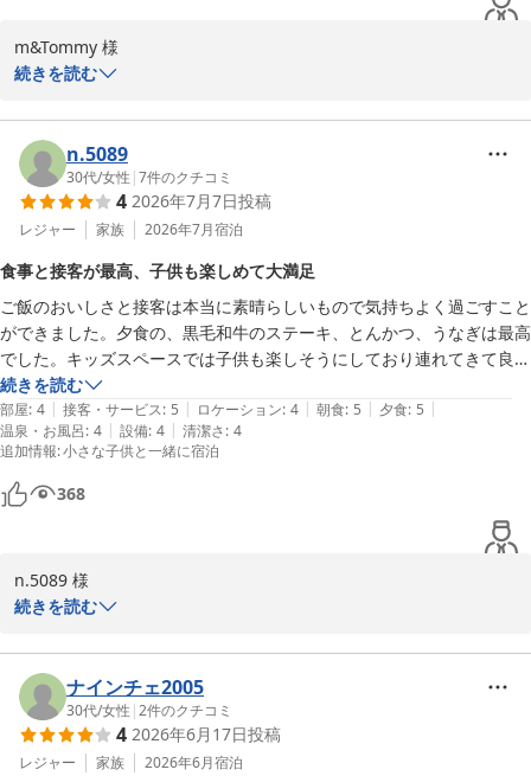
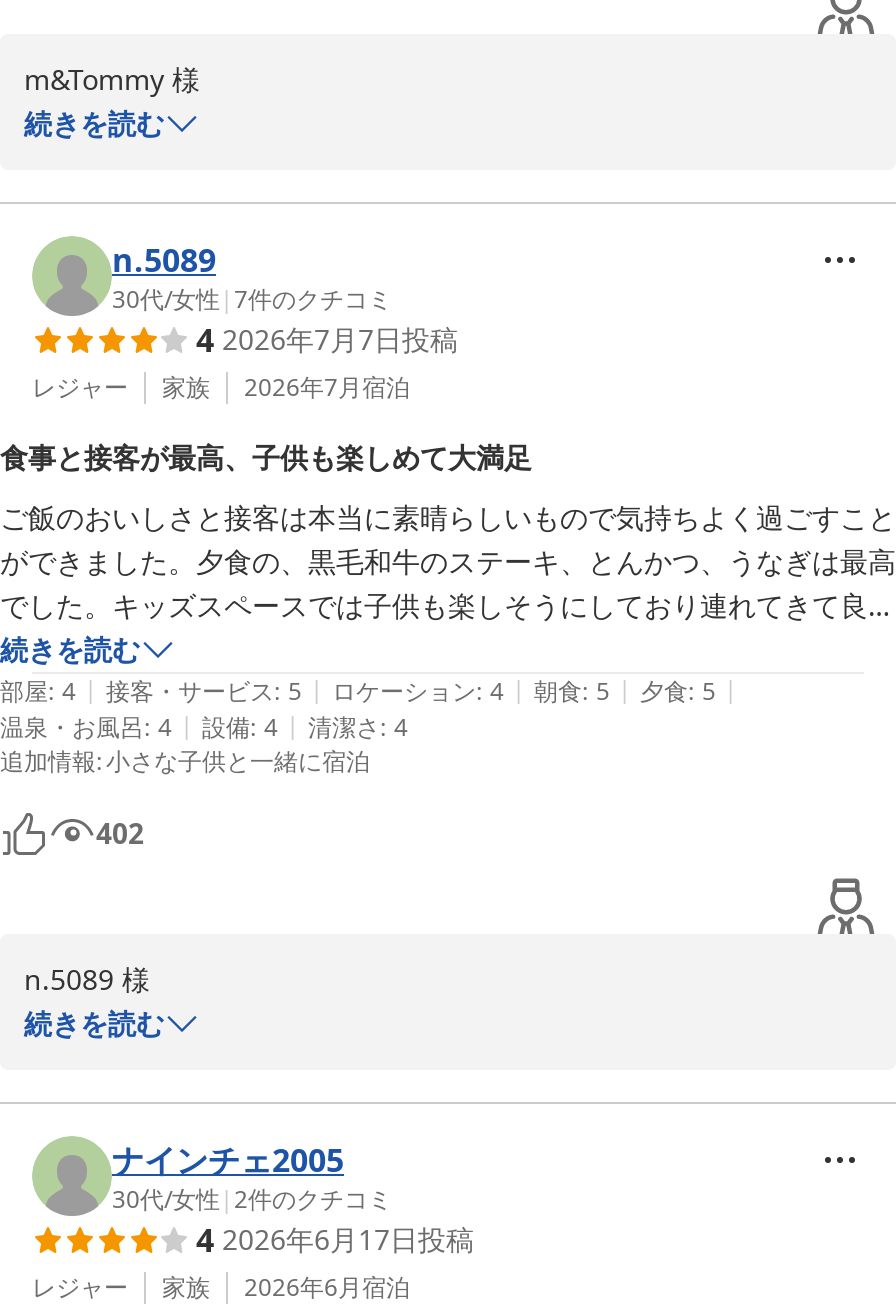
[57,482,85,505] 368 -> [96,814,144,852] 402

